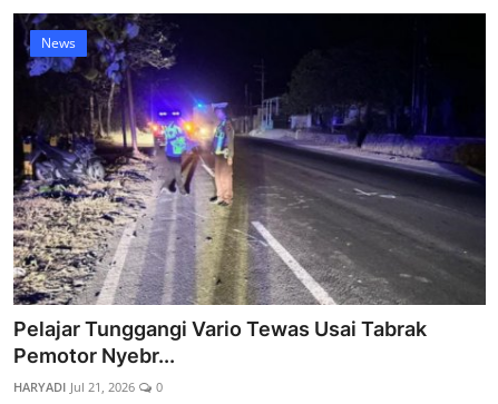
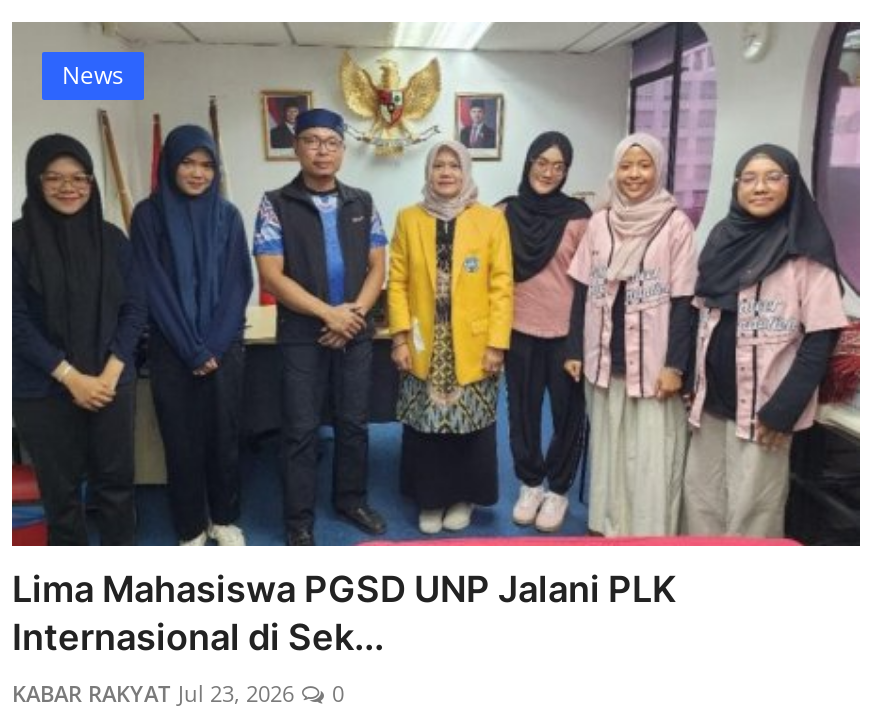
[12,12,487,367] [image] | Pelajar Tunggangi Vario Tewas Usai Tabrak | Pemotor Nyebr... -> [10,21,862,659] [image] | Lima Mahasiswa PGSD UNP Jalani PLK | Internasional di Sek...
[13,378,135,395] HARYADI Jul 21, 2026 -> [12,679,294,709] KABAR RAKYAT Jul 23, 2026

